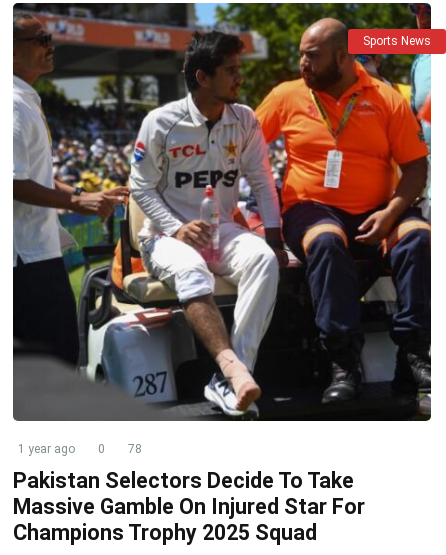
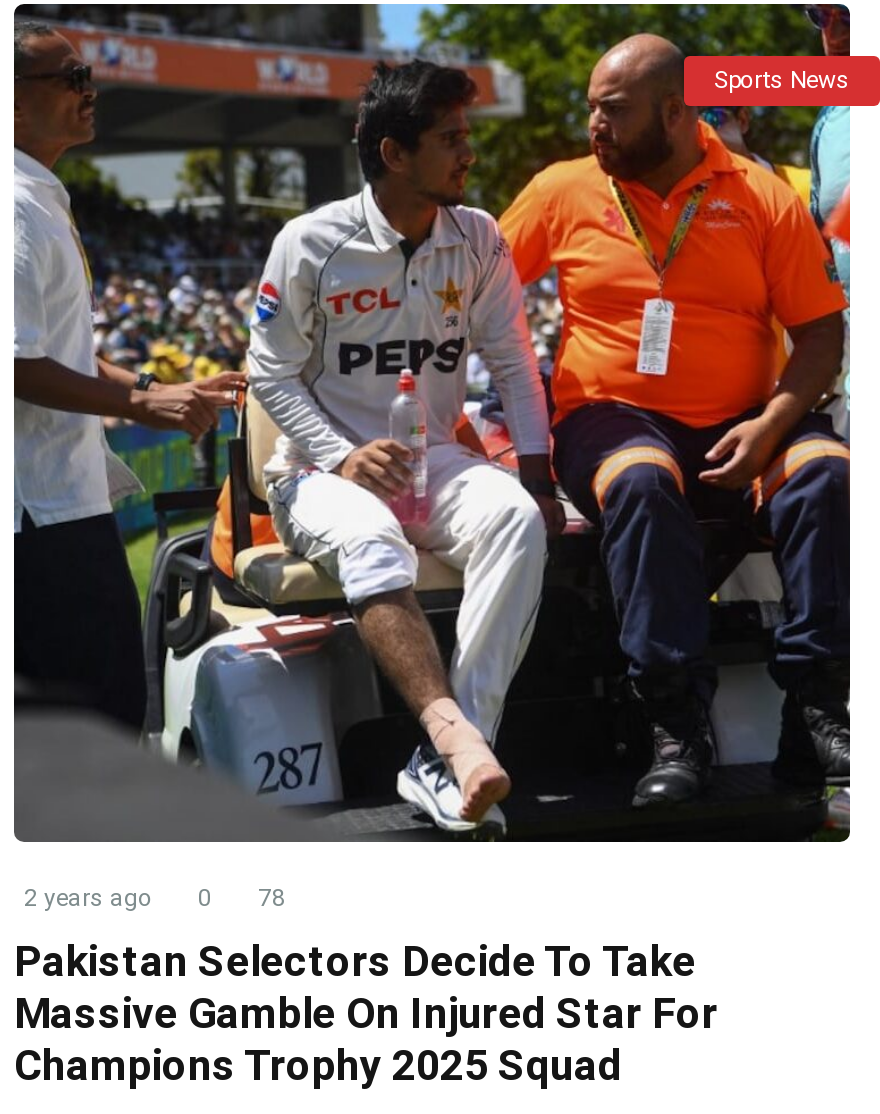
[18,442,142,456] 1 year ago 0 78 -> [24,883,286,911] 2 years ago 0 78

